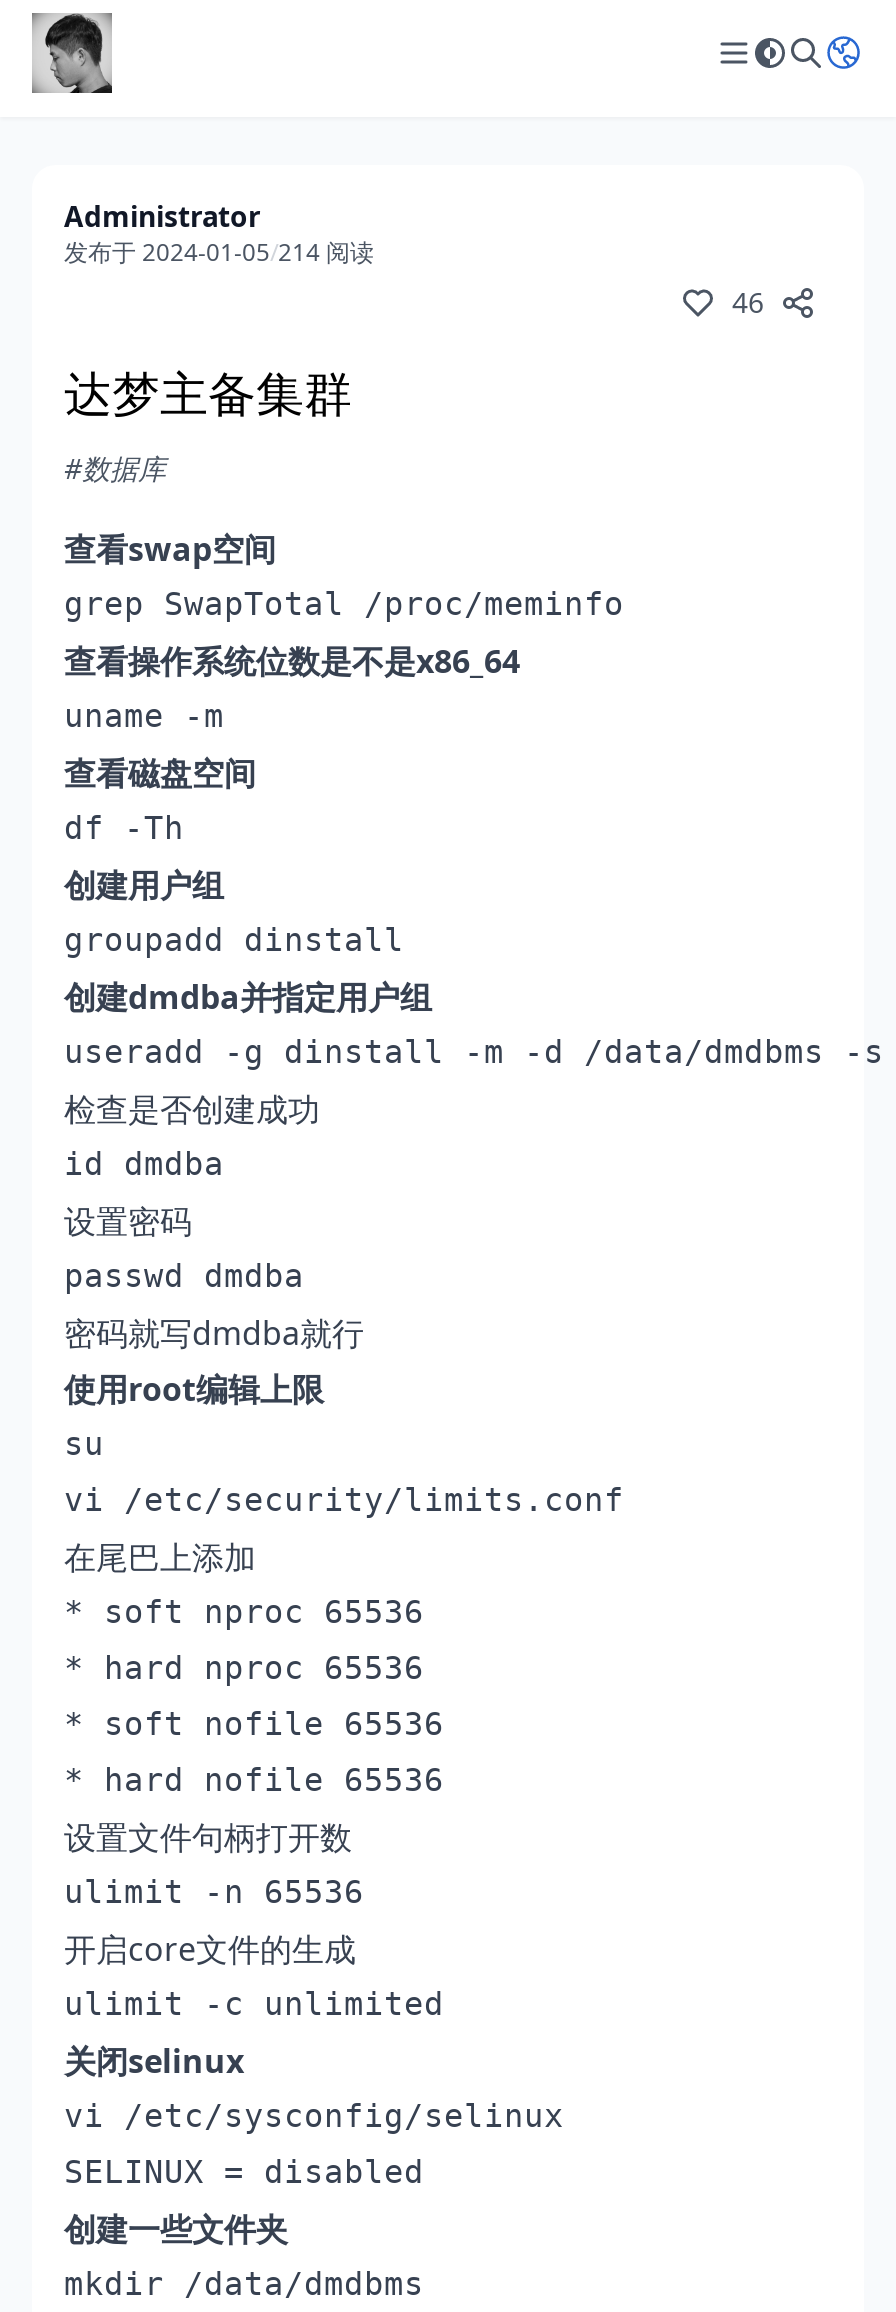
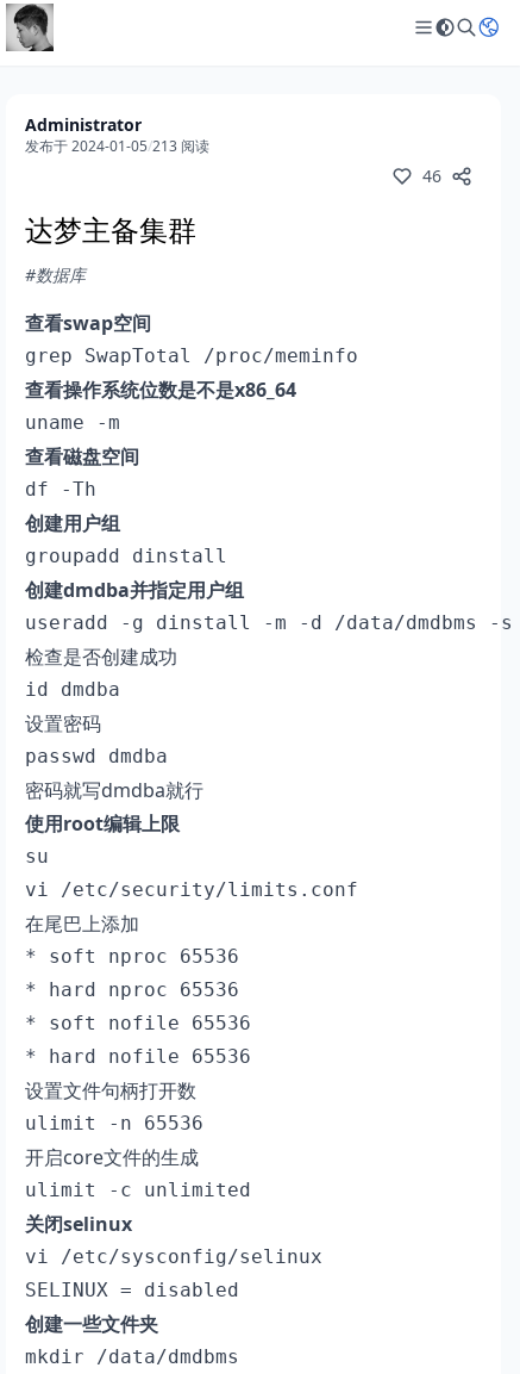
[64,235,374,269] 发布于 2024-01-05 / 214 阅读 -> [25,136,209,156] 发布于 2024-01-05 / 213 阅读

